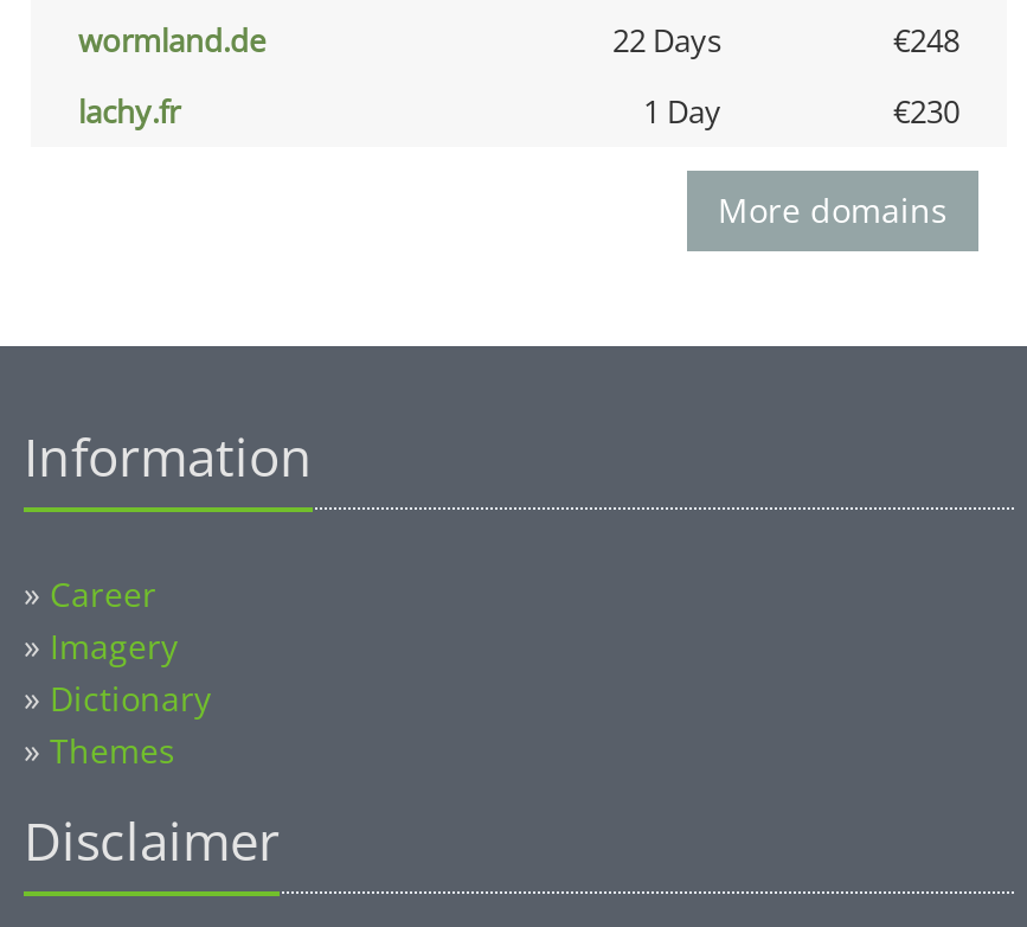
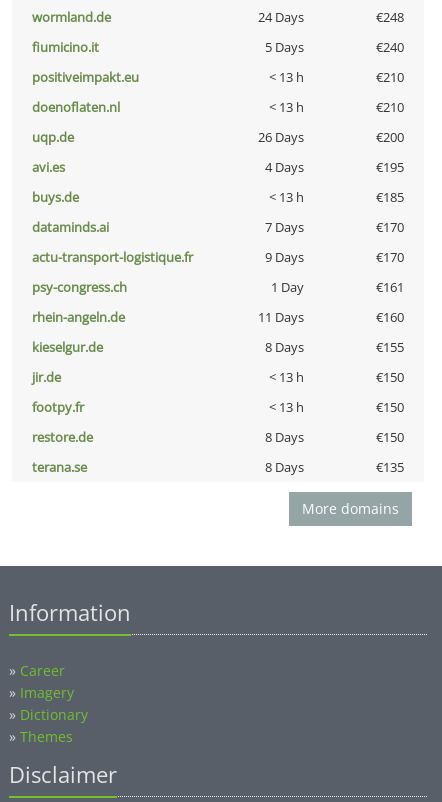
[612,19,721,62] 22 Days -> [257,8,303,26] 24 Days
[78,90,180,133] lachy.fr -> [32,38,404,296] fiumicino.it | 5 Days | €240 | positiveimpakt.eu | < 13 h | €210 | doenoflaten.nl | < 13 h | €210 | uqp.de | 26 Days | €200 | avi.es | 4 Days | €195 | buys.de | < 13 h | €185 | dataminds.ai | 7 Days | €170 | actu-transport-logistique.fr | 9 Days | €170 | psy-congress.ch
[893,90,959,133] €230 -> [32,278,404,476] €161 | rhein-angeln.de | 11 Days | €160 | kieselgur.de | 8 Days | €155 | jir.de | < 13 h | €150 | footpy.fr | < 13 h | €150 | restore.de | 8 Days | €150 | terana.se | 8 Days | €135

